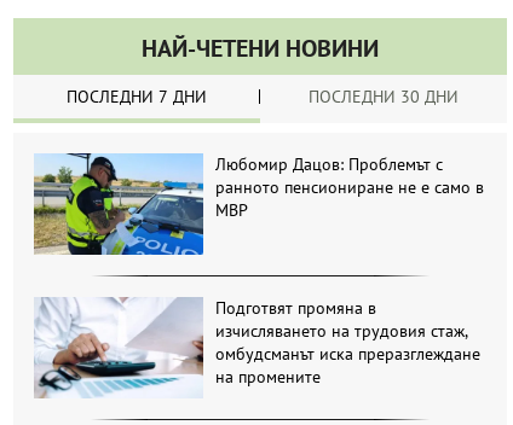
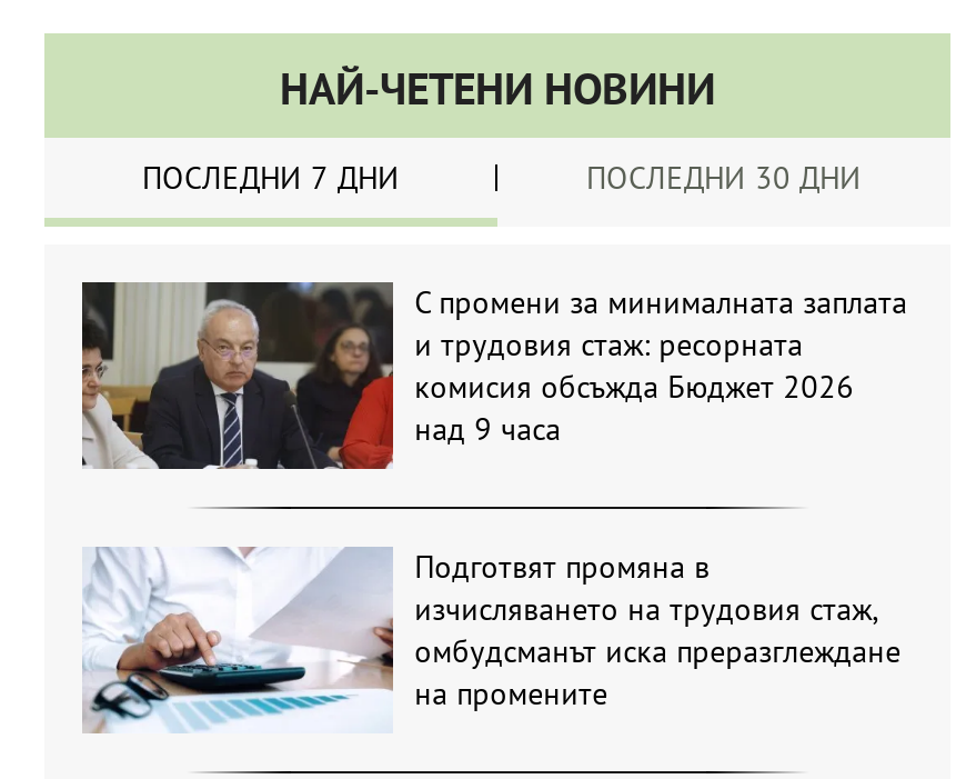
[34,153,483,256] [image] | Любомир Дацов: Проблемът с | ранното пенсиониране не е само в | МВР -> [80,280,907,471] [image] | С промени за минималната заплата | и трудовия стаж: ресорната | комисия обсъжда Бюджет 2026 | над 9 часа

